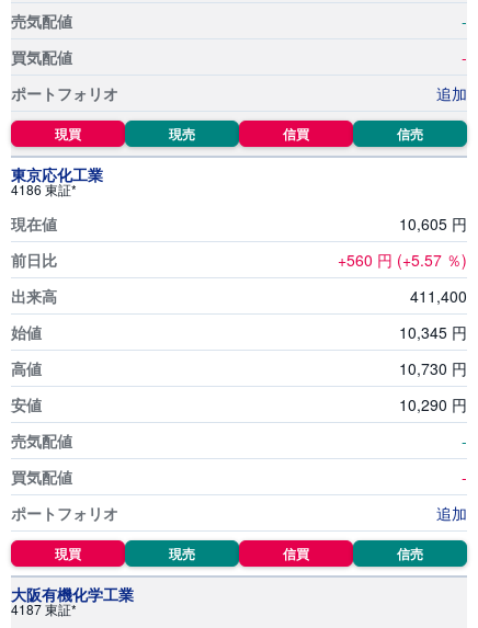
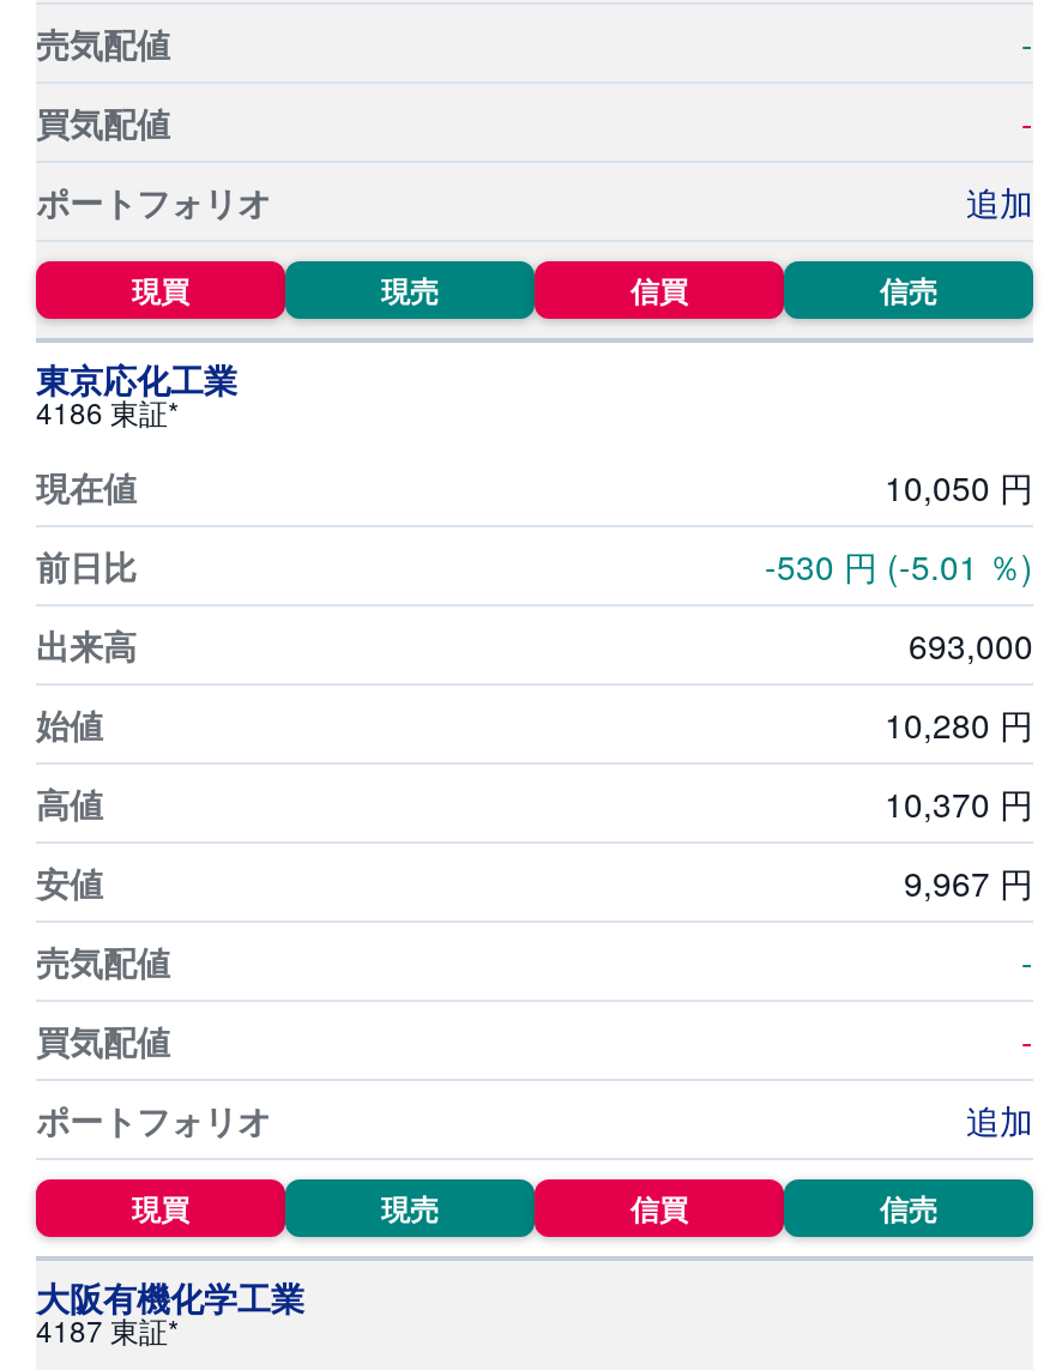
[399,213,467,235] 10,605 円 -> [885,463,1033,511] 10,050 円
[338,249,467,271] +560 円 (+5.57 ％) -> [765,542,1033,590] -530 円 (-5.01 ％)
[410,285,467,307] 411,400 -> [909,621,1033,669] 693,000
[399,321,467,343] 10,345 円 -> [885,700,1033,748] 10,280 円
[399,357,467,379] 10,730 円 -> [885,779,1033,827] 10,370 円
[399,393,467,415] 10,290 円 -> [904,858,1033,906] 9,967 円

